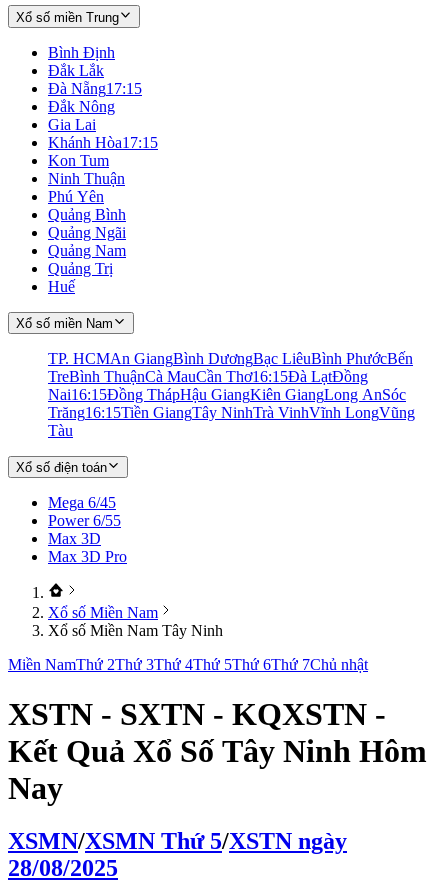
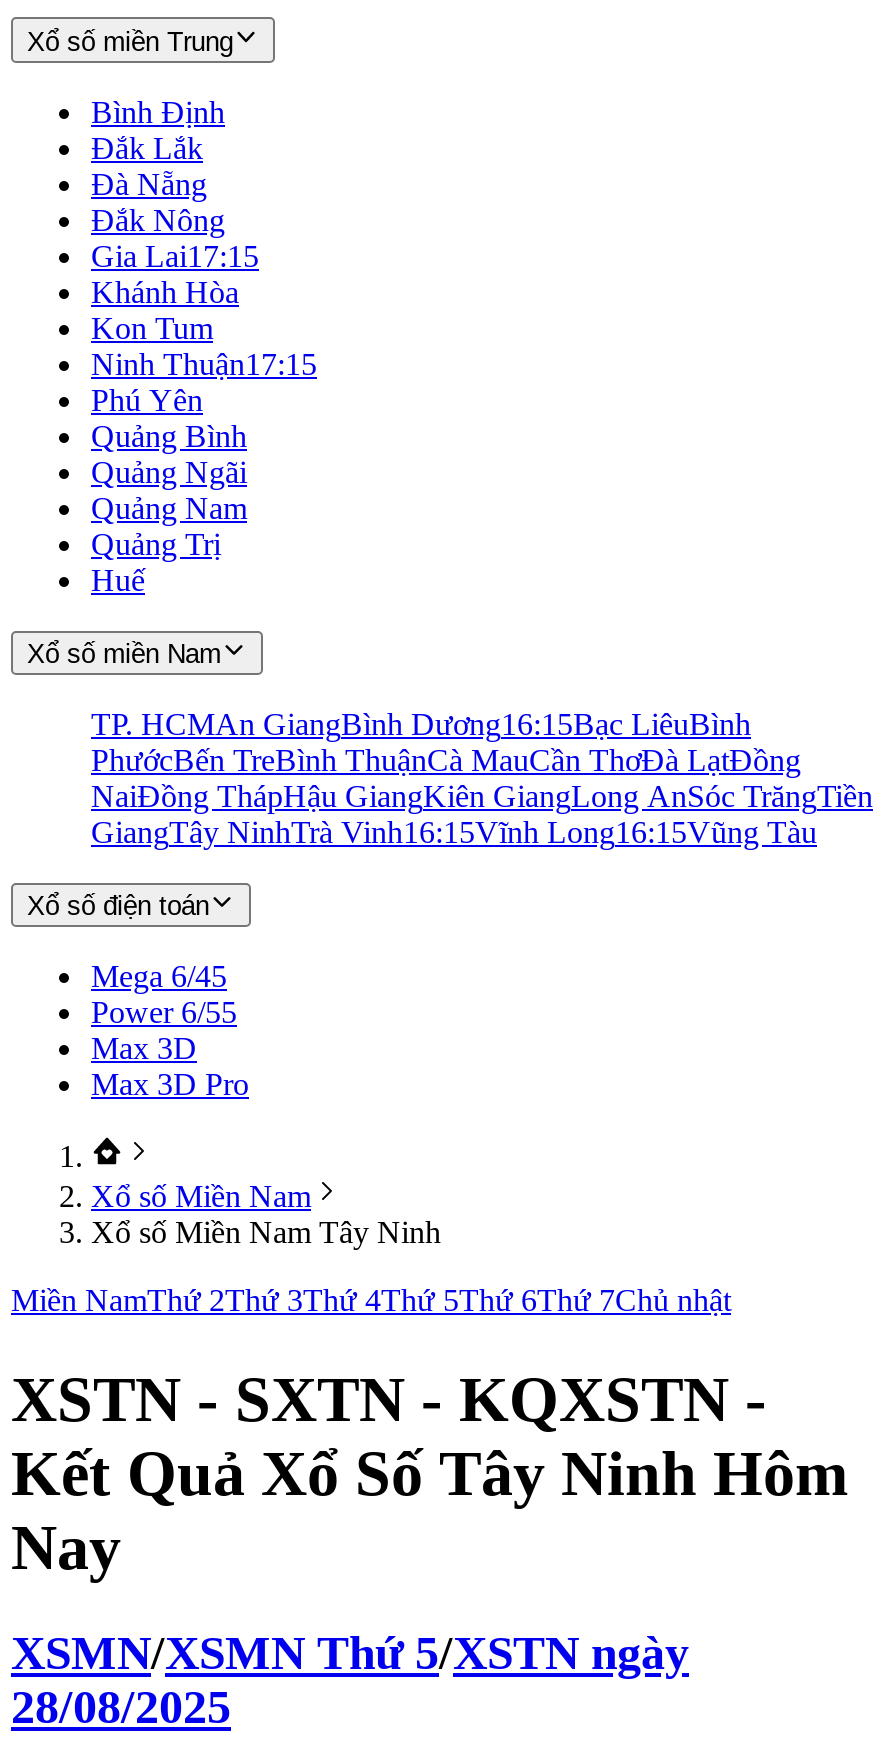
[48,80,142,97] Đà Nẵng 17:15 -> [91,166,207,200] Đà Nẵng
[48,116,158,151] Gia Lai | Khánh Hòa 17:15 -> [91,238,259,308] Gia Lai17:15 | Khánh Hòa
[48,170,125,187] Ninh Thuận -> [91,346,317,380] Ninh Thuận17:15
[48,350,415,439] TP. HCMAn GiangBình DươngBạc LiêuBình PhướcBến | TreBình ThuậnCà MauCần Thơ16:15Đà LạtĐồng | Nai 16:15Đồng ThápHậu GiangKiên GiangLong AnSóc | Trăng 16:15Tiền GiangTây NinhTrà VinhVĩnh LongVũng | Tàu -> [91,707,873,849] TP. HCMAn GiangBình Dương16:15Bạc LiêuBình | PhướcBến TreBình ThuậnCà MauCần ThơĐà LạtĐồng | NaiĐồng ThápHậu GiangKiên GiangLong AnSóc TrăngTiền | GiangTây NinhTrà Vinh16:15Vĩnh Long16:15Vũng Tàu

